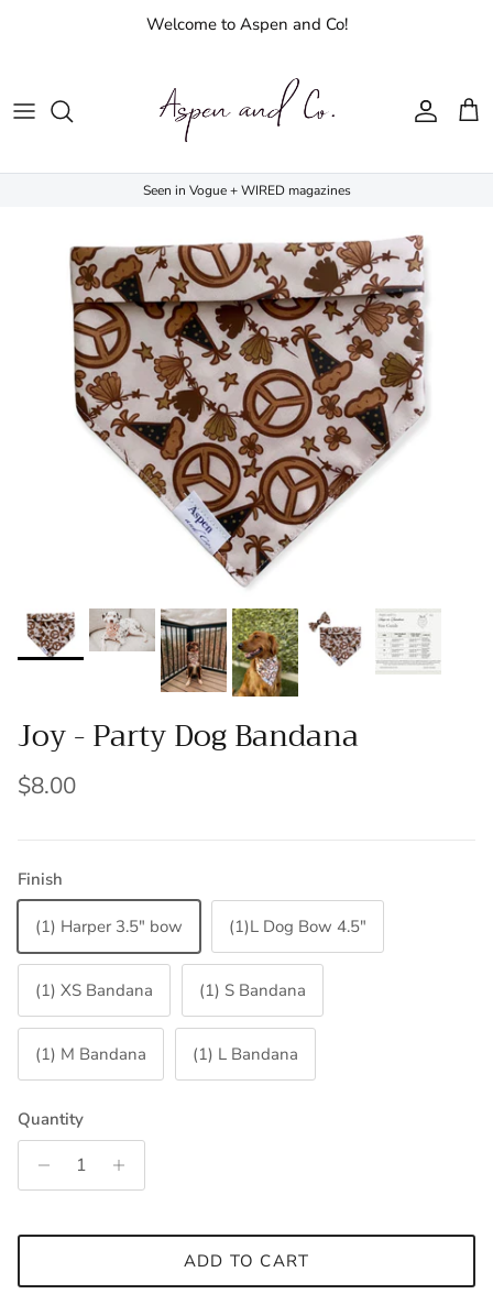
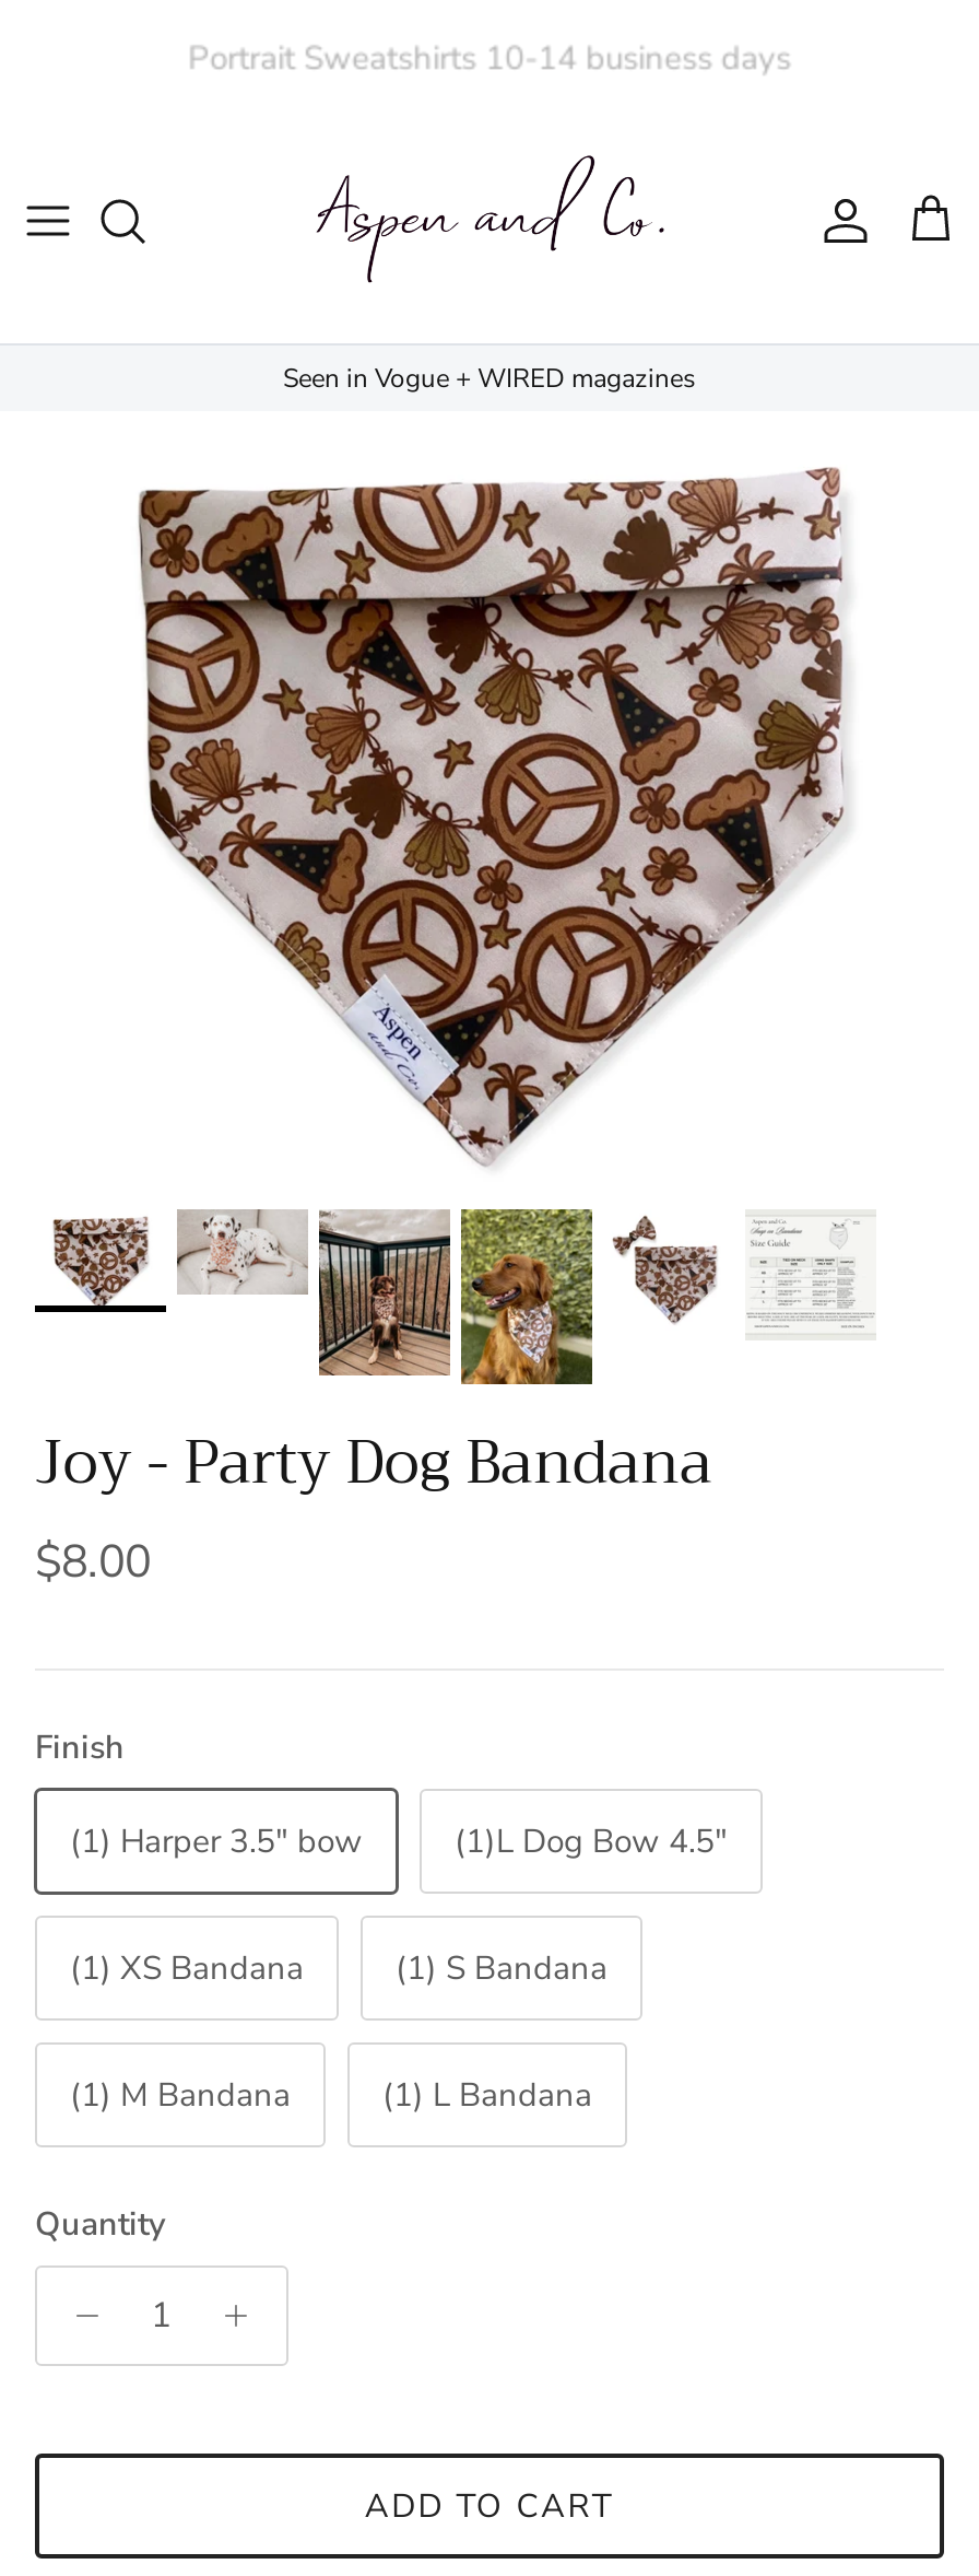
[146,13,347,35] Welcome to Aspen and Co! -> [188,26,791,70] Portrait Sweatshirts 10-14 business days

